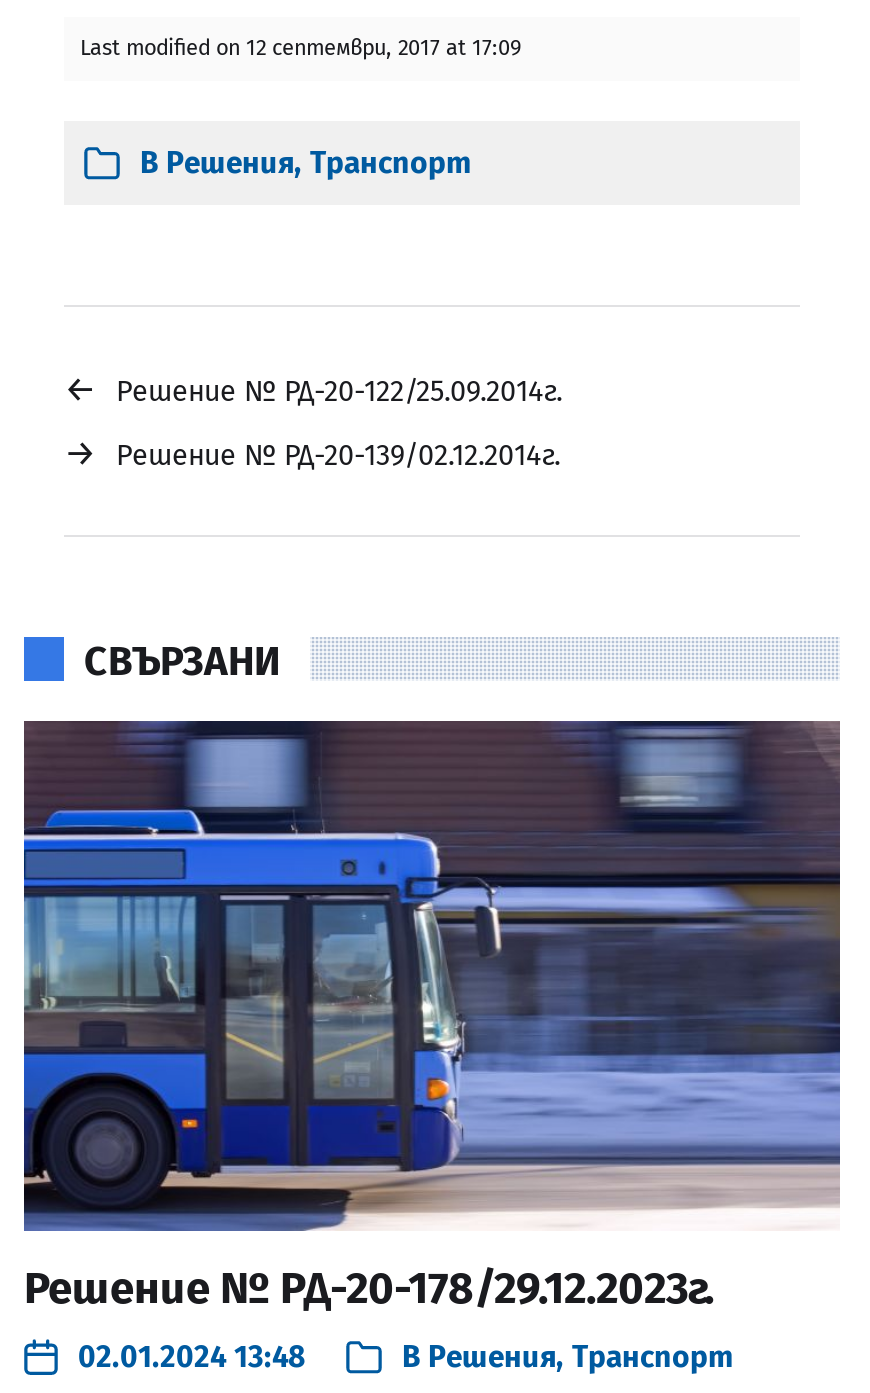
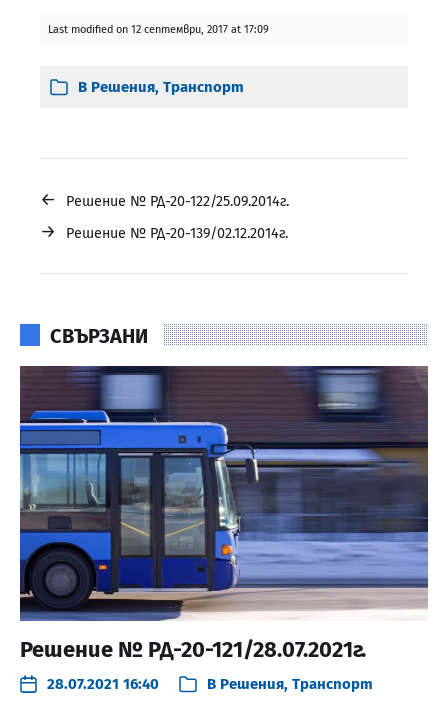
[24,1261,714,1315] Решение № РД-20-178/29.12.2023г. -> [20,636,366,663] Решение № РД-20-121/28.07.2021г.
[78,1339,306,1375] 02.01.2024 13:48 -> [47,675,159,693] 28.07.2021 16:40

